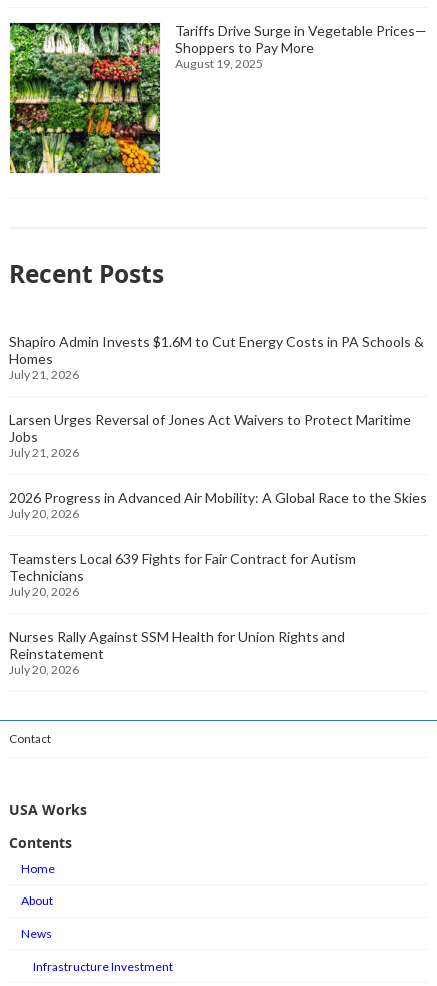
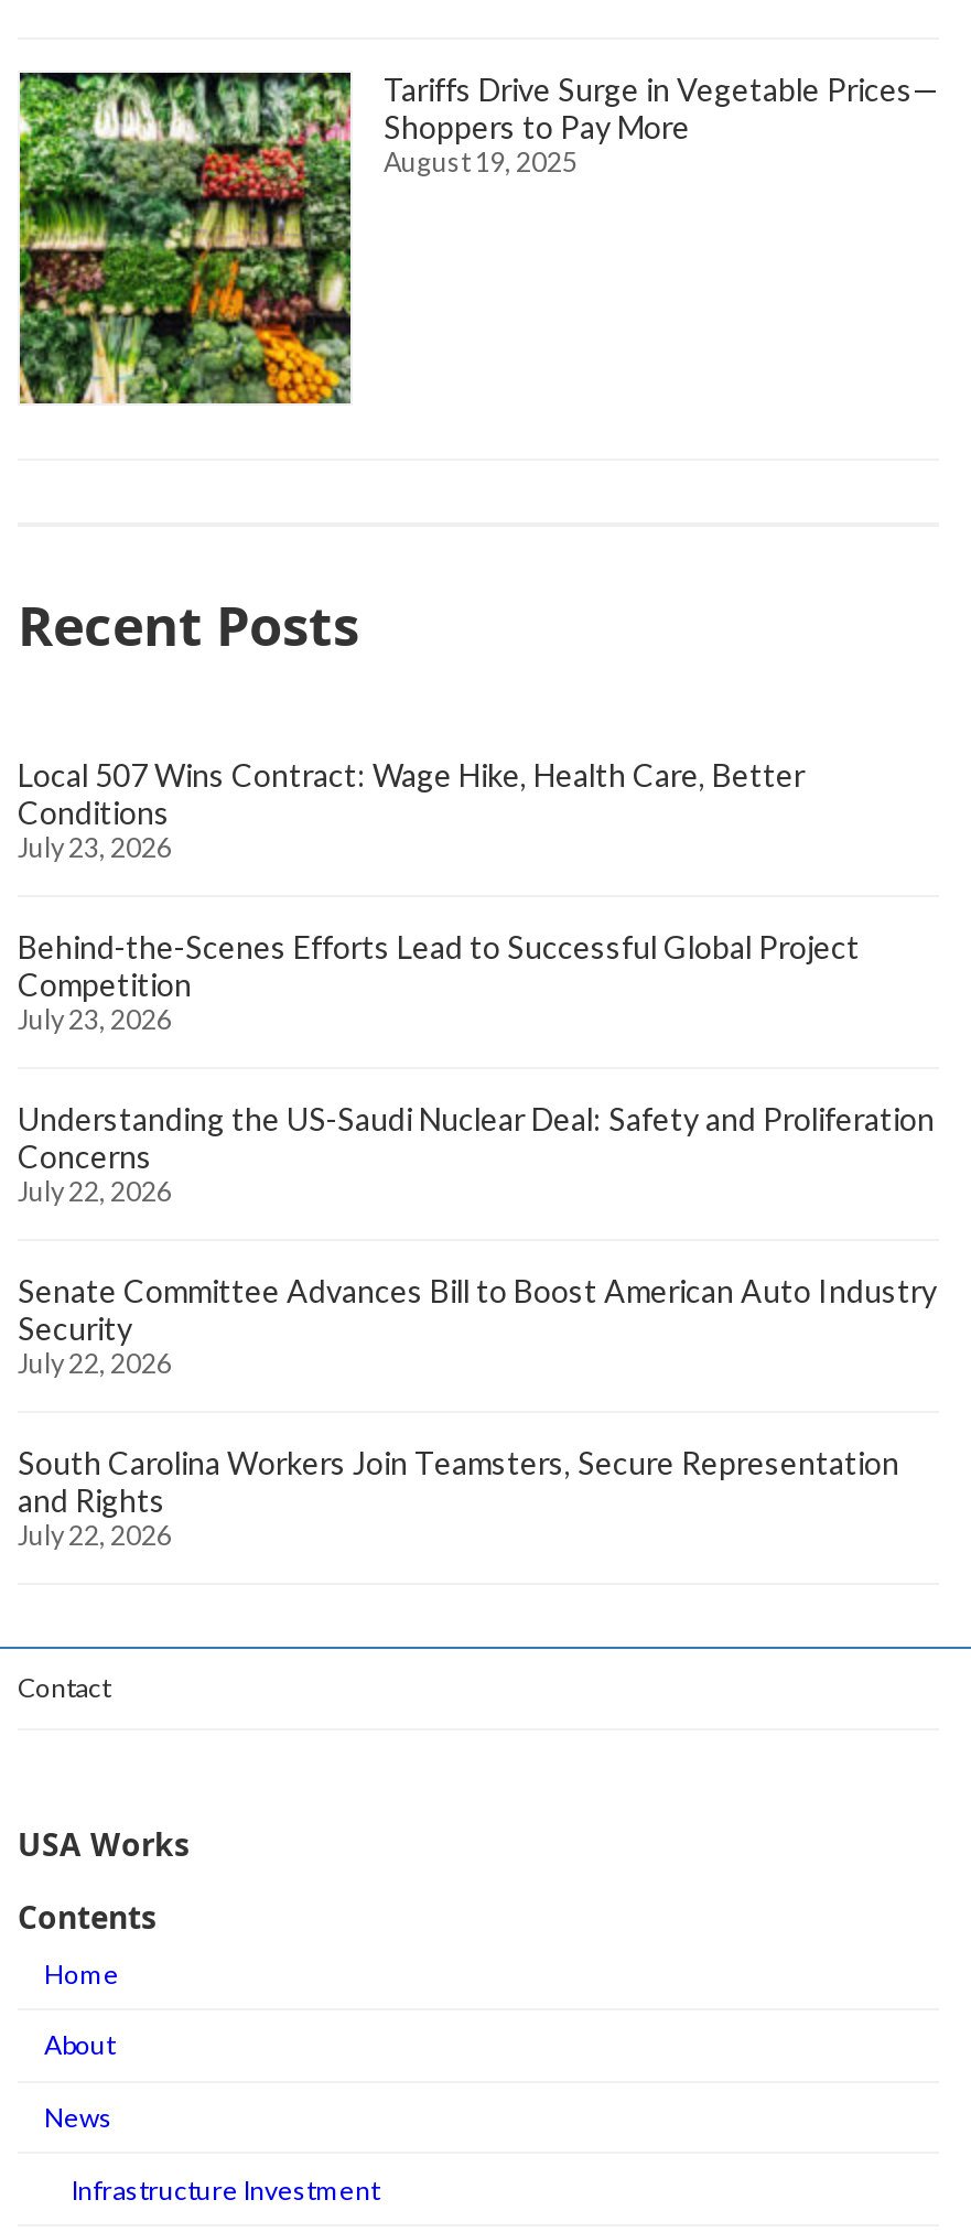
[9,333,424,382] Shapiro Admin Invests $1.6M to Cut Energy Costs in PA Schools & | Homes | July 21, 2026 -> [18,756,805,864] Local 507 Wins Contract: Wage Hike, Health Care, Better | Conditions | July 23, 2026
[9,411,411,460] Larsen Urges Reversal of Jones Act Waivers to Protect Maritime | Jobs | July 21, 2026 -> [18,928,860,1036] Behind-the-Scenes Efforts Lead to Successful Global Project | Competition | July 23, 2026
[9,489,427,521] 2026 Progress in Advanced Air Mobility: A Global Race to the Skies | July 20, 2026 -> [18,1100,935,1208] Understanding the US-Saudi Nuclear Deal: Safety and Proliferation | Concerns | July 22, 2026
[9,550,356,599] Teamsters Local 639 Fights for Fair Contract for Autism | Technicians | July 20, 2026 -> [18,1272,937,1380] Senate Committee Advances Bill to Boost American Auto Industry | Security | July 22, 2026
[9,628,345,677] Nurses Rally Against SSM Health for Union Rights and | Reinstatement | July 20, 2026 -> [18,1444,899,1552] South Carolina Workers Join Teamsters, Secure Representation | and Rights | July 22, 2026

